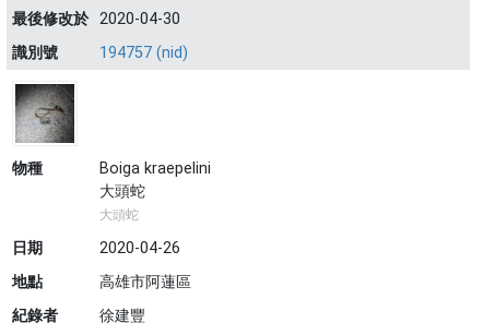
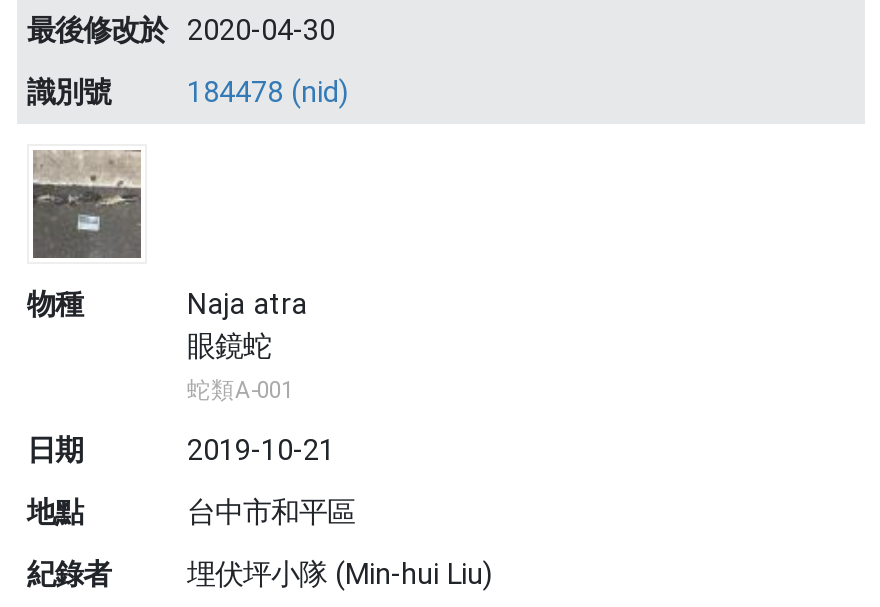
[99,44,188,62] 194757 (nid) -> [187,76,349,110] 184478 (nid)
[15,83,211,223] [image] | Boiga kraepelini | 大頭蛇 | 大頭蛇 -> [33,150,307,404] [image] | Naja atra | 眼鏡蛇 | 蛇類A-001
[99,239,180,258] 2020-04-26 -> [187,434,335,468] 2019-10-21
[99,273,191,291] 高雄市阿蓮區 -> [187,496,355,530] 台中市和平區
[99,307,145,325] 徐建豐 -> [187,558,493,592] 埋伏坪小隊 (Min-hui Liu)

